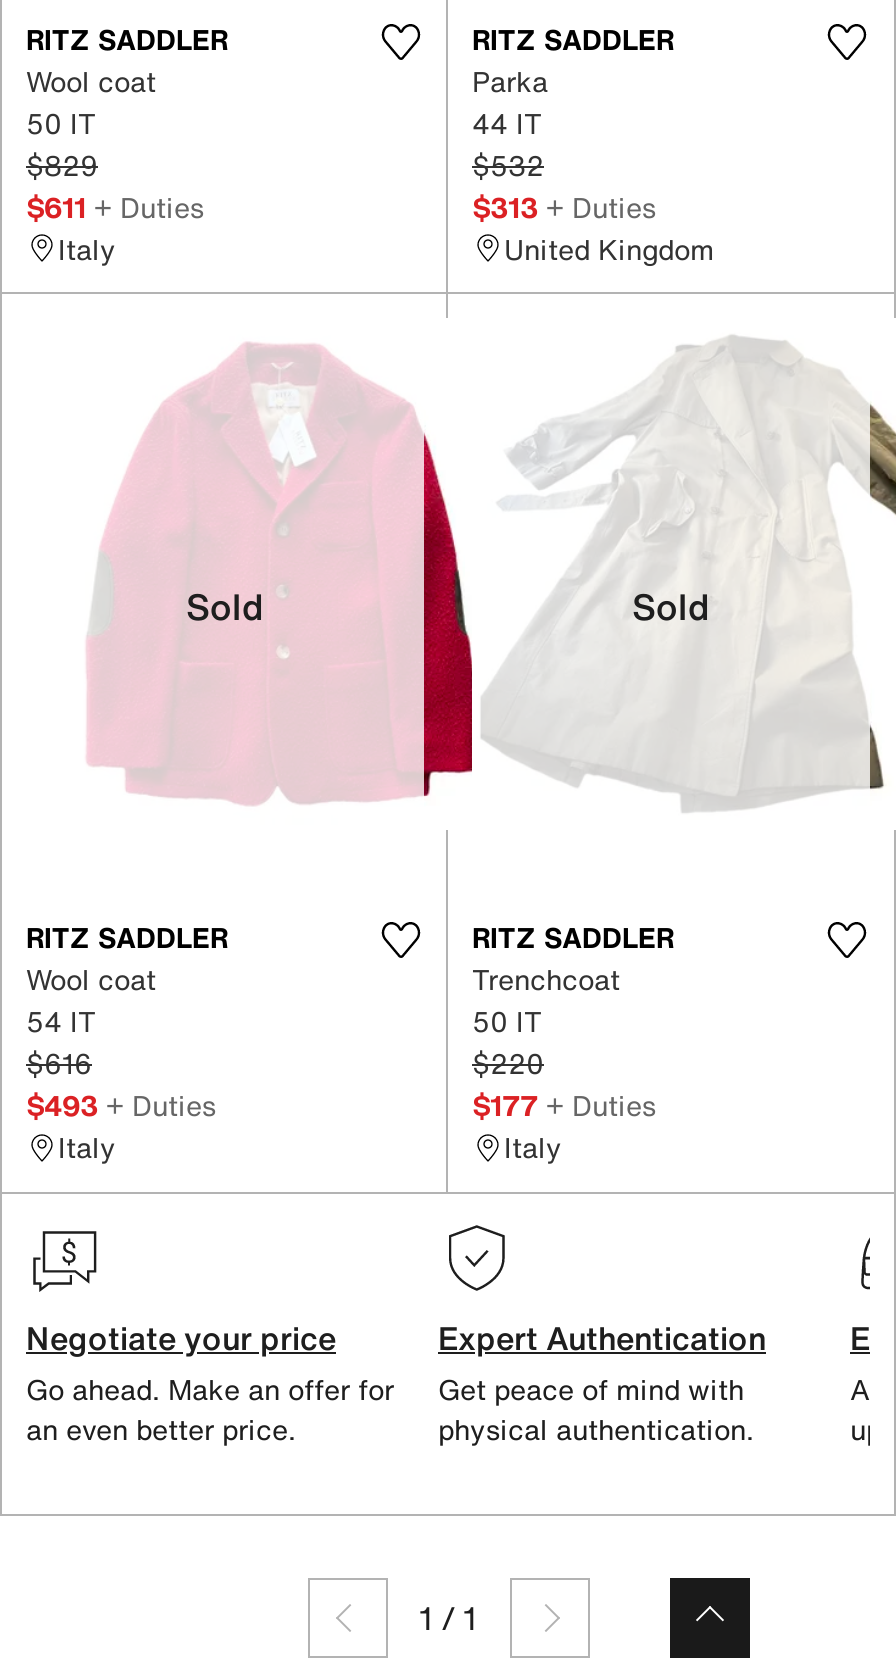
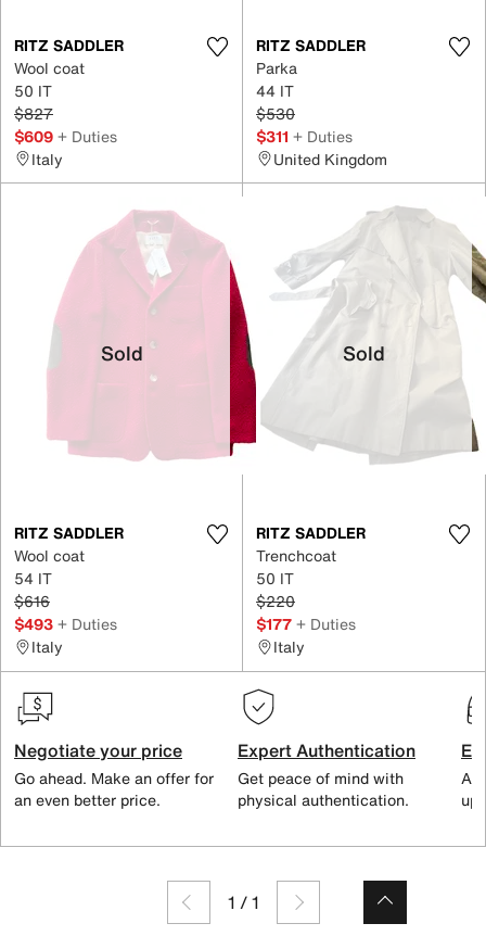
[26,143,98,185] $829 -> [14,102,53,124] $827
[472,143,544,185] $532 -> [256,102,295,124] $530
[26,185,204,227] $611 + Duties -> [14,124,117,147] $609 + Duties
[472,185,656,227] $313 + Duties -> [256,124,353,147] $311 + Duties

